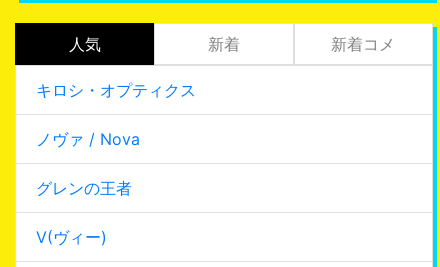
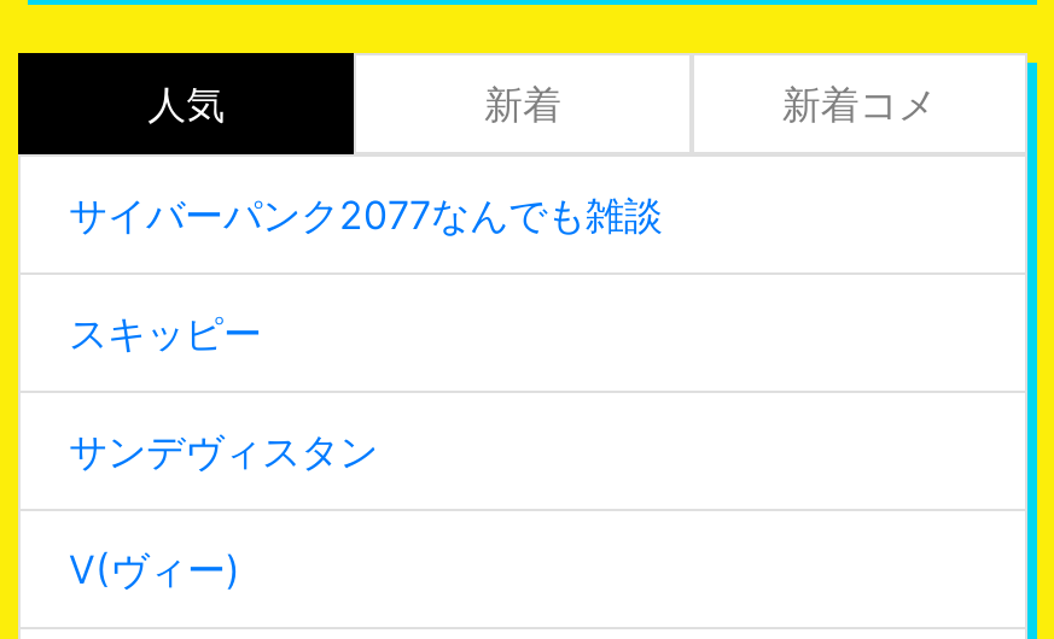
[36,80,196,100] キロシ・オプティクス -> [69,190,663,239] サイバーパンク2077なんでも雑談
[36,129,140,149] ノヴァ / Nova -> [69,309,262,357] スキッピー
[36,178,132,198] グレンの王者 -> [69,427,378,475] サンデヴィスタン

